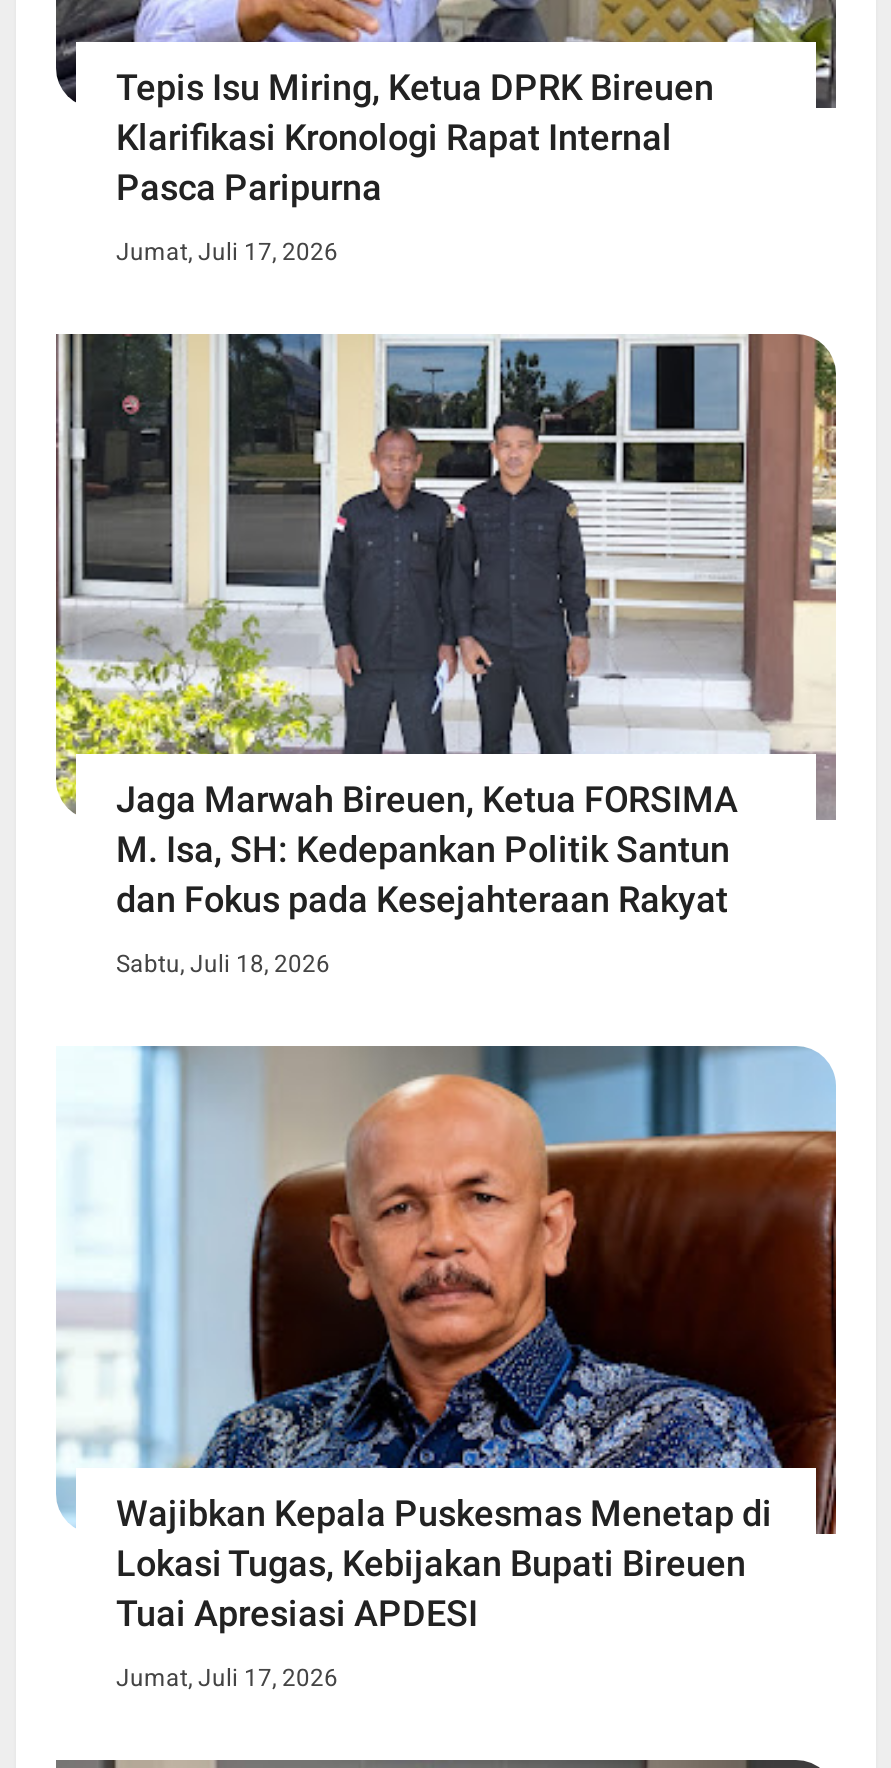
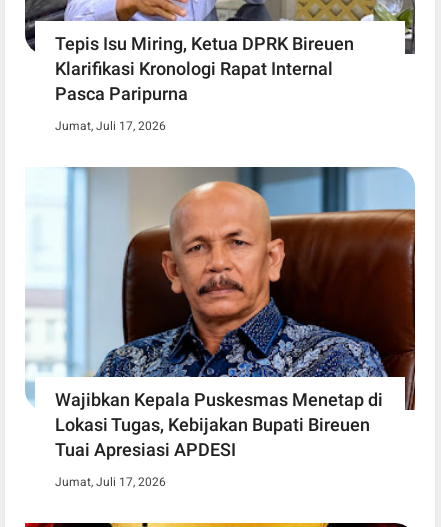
[54,332,836,979] [image] | Jaga Marwah Bireuen, Ketua FORSIMA | M. Isa, SH: Kedepankan Politik Santun | dan Fokus pada Kesejahteraan Rakyat | Sabtu, Juli 18, 2026 -> none

